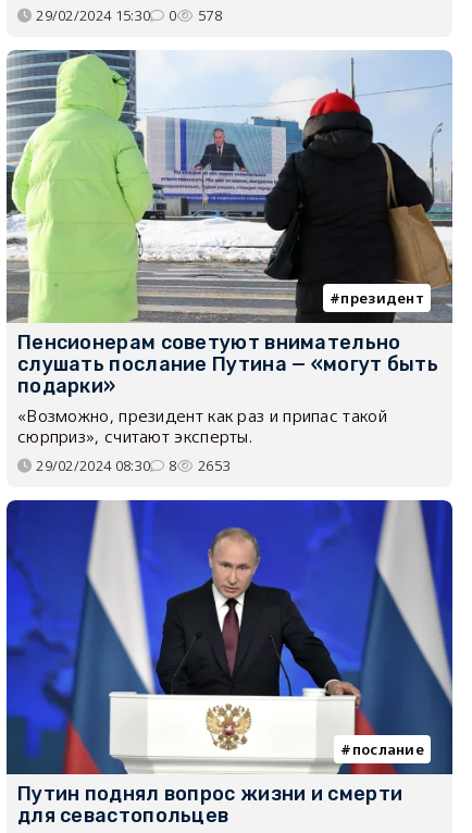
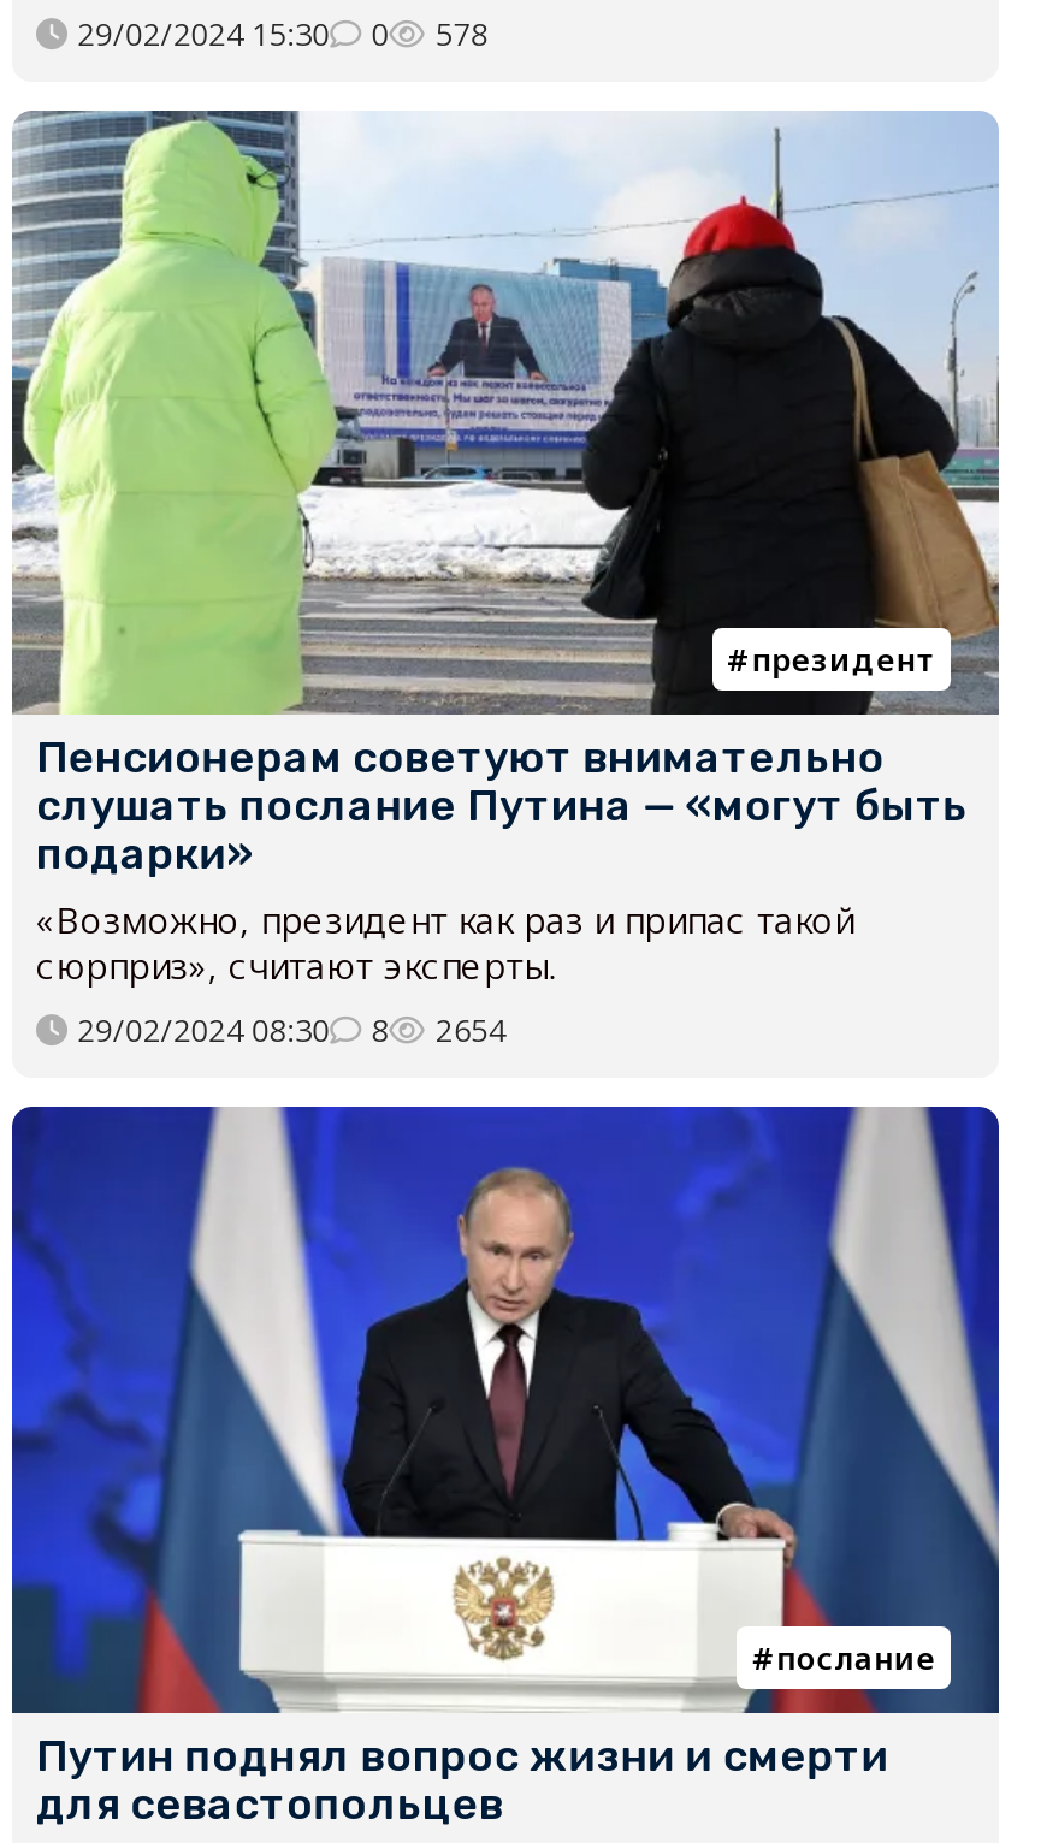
[36,456,230,476] 29/02/2024 08:30 8 2653 -> [78,1009,506,1053] 29/02/2024 08:30 8 2654

